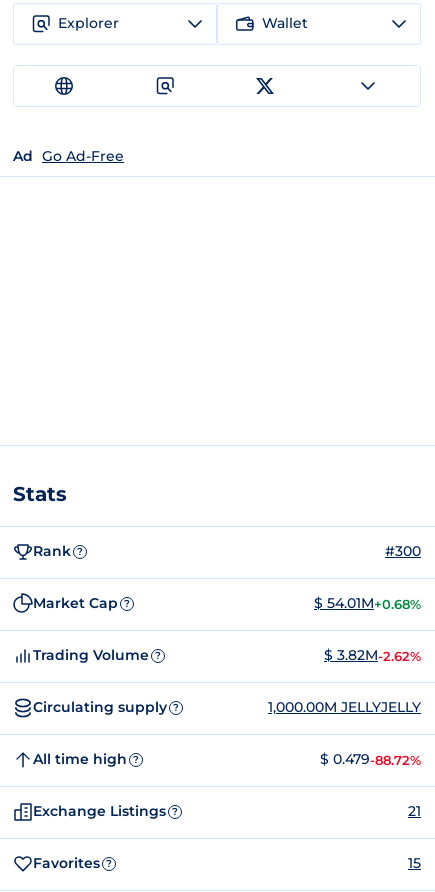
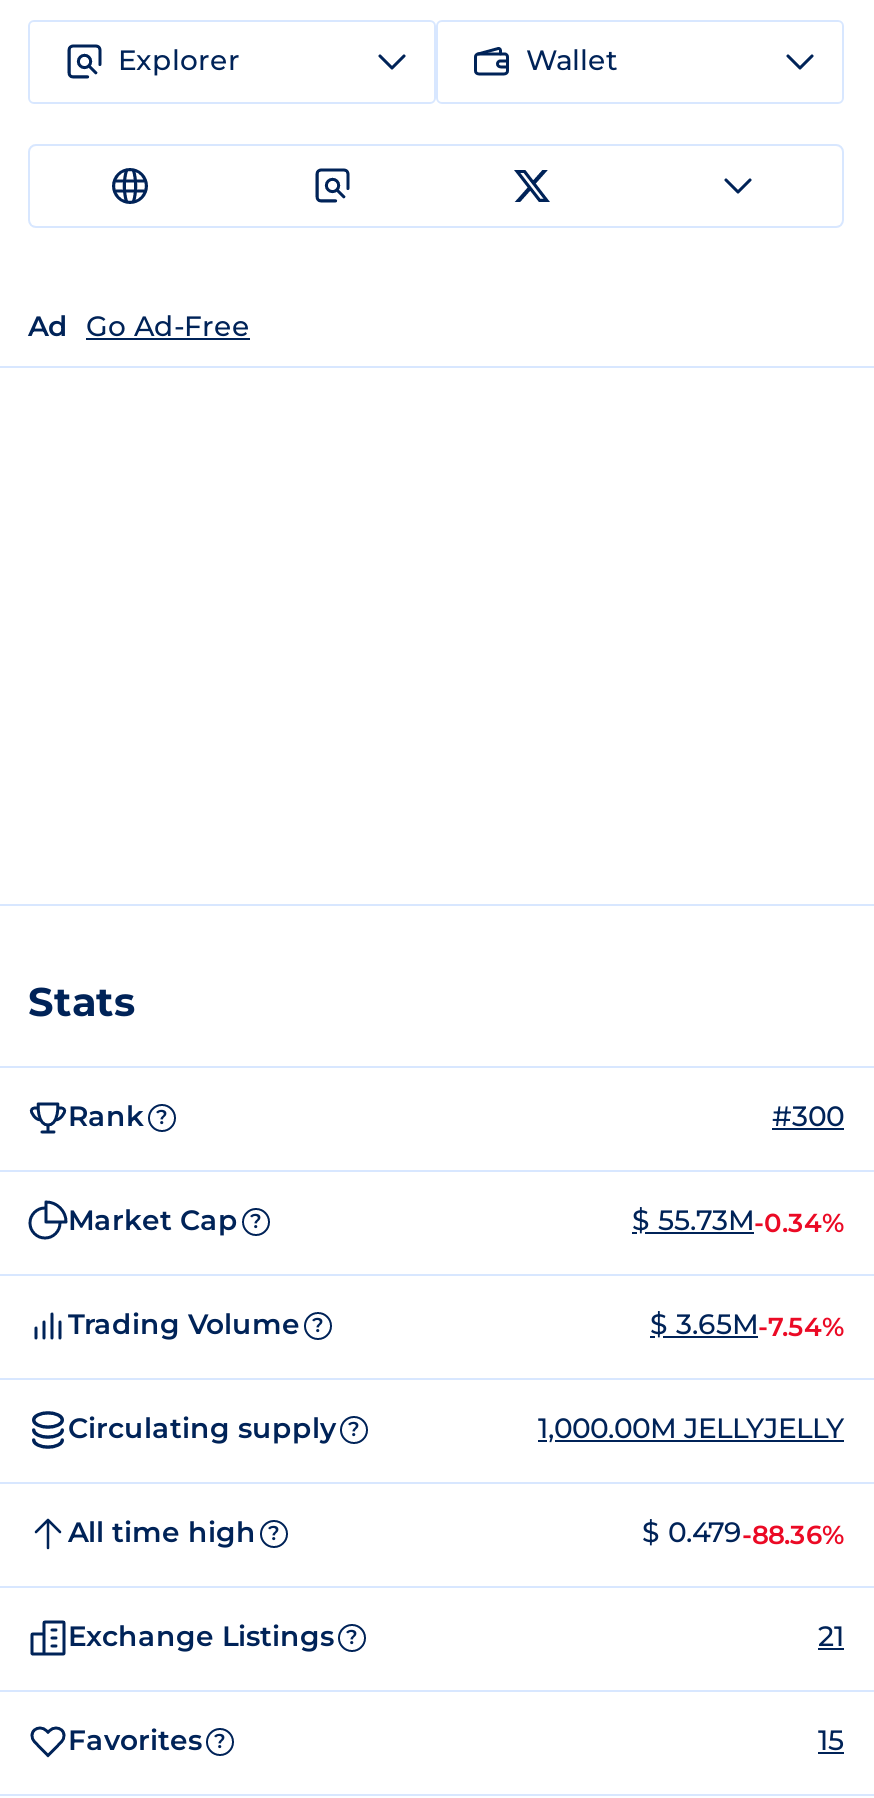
[314,594,421,612] $ 54.01M+0.68% -> [632,1202,844,1238] $ 55.73M-0.34%
[324,646,421,664] $ 3.82M-2.62% -> [650,1306,844,1342] $ 3.65M-7.54%
[320,750,421,768] $ 0.479-88.72% -> [642,1514,844,1550] $ 0.479-88.36%

